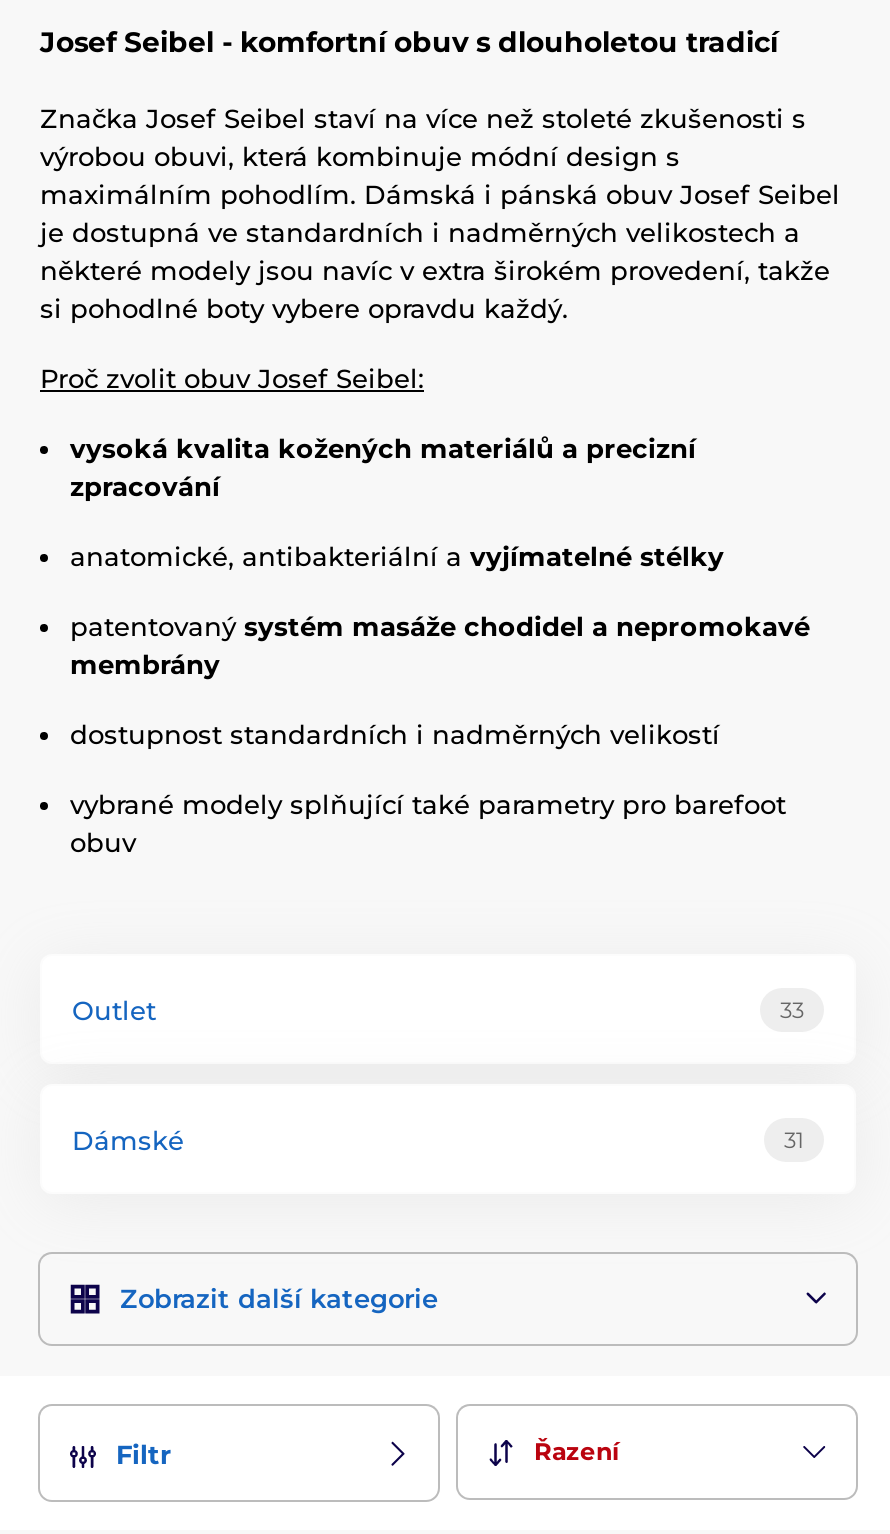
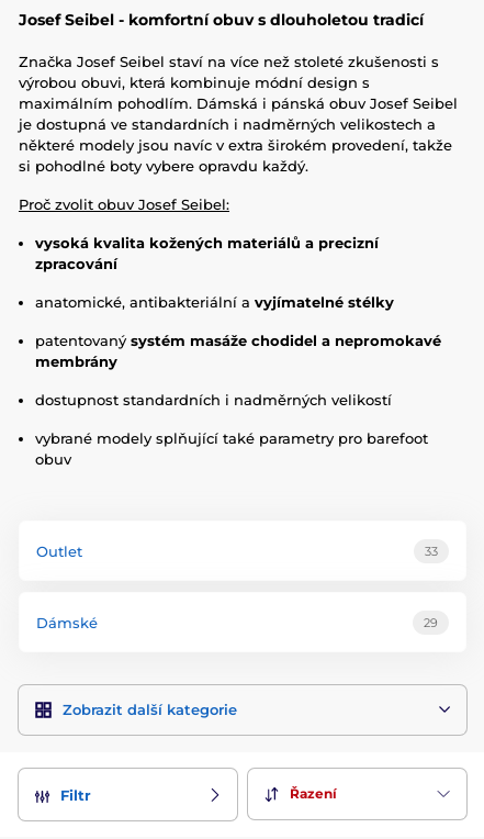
[784,1125,804,1153] 31 -> [424,614,438,630] 29

